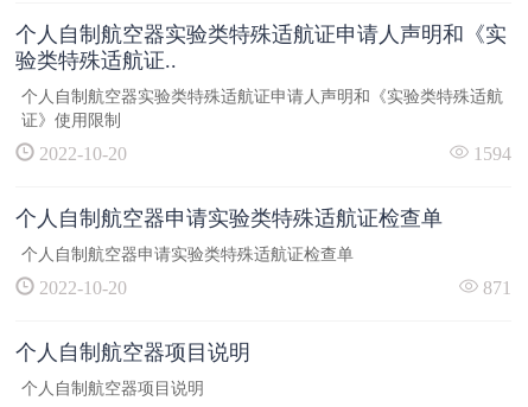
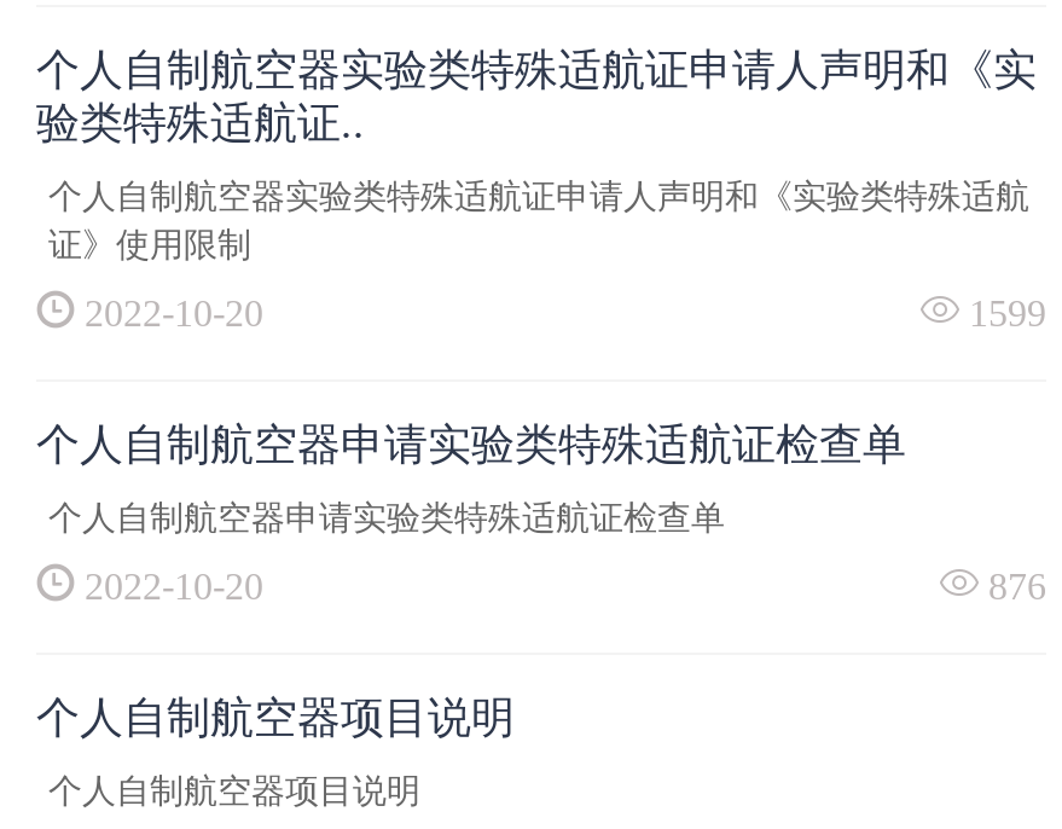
[469,144,511,164] 1594 -> [959,292,1046,334] 1599
[478,278,511,298] 871 -> [979,566,1046,607] 876

